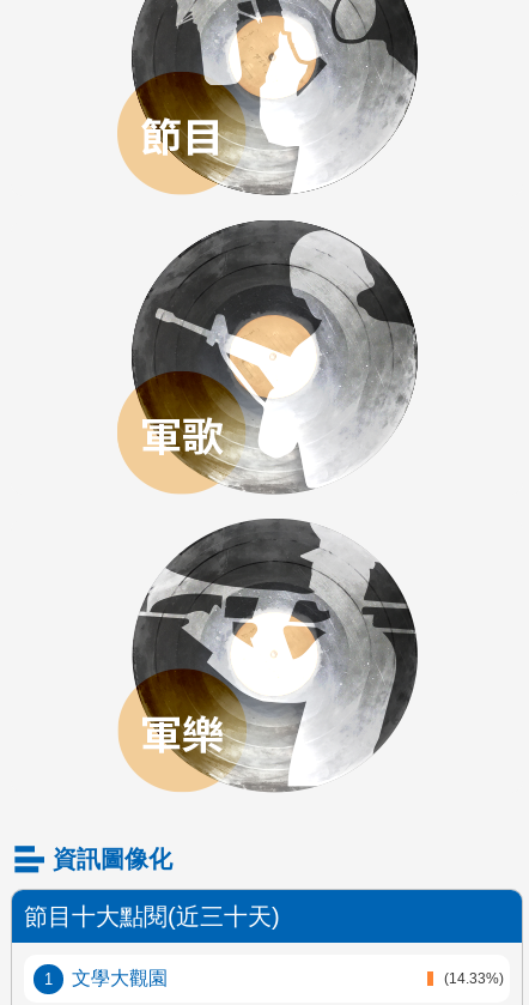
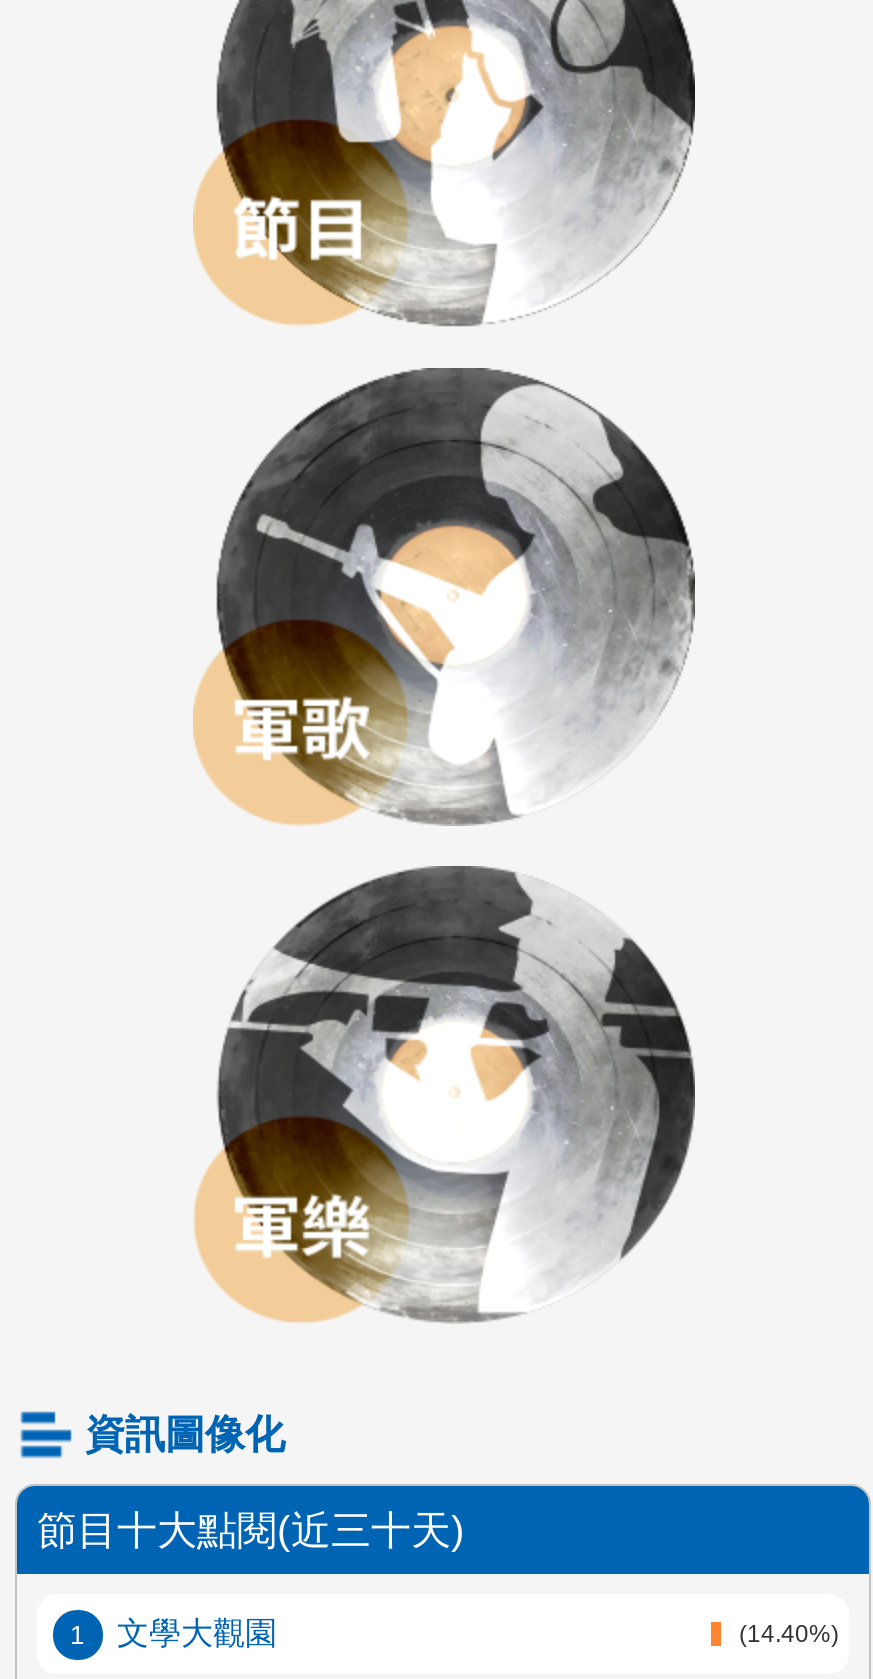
[444,970,504,987] (14.33%) -> [739,1620,839,1648] (14.40%)

